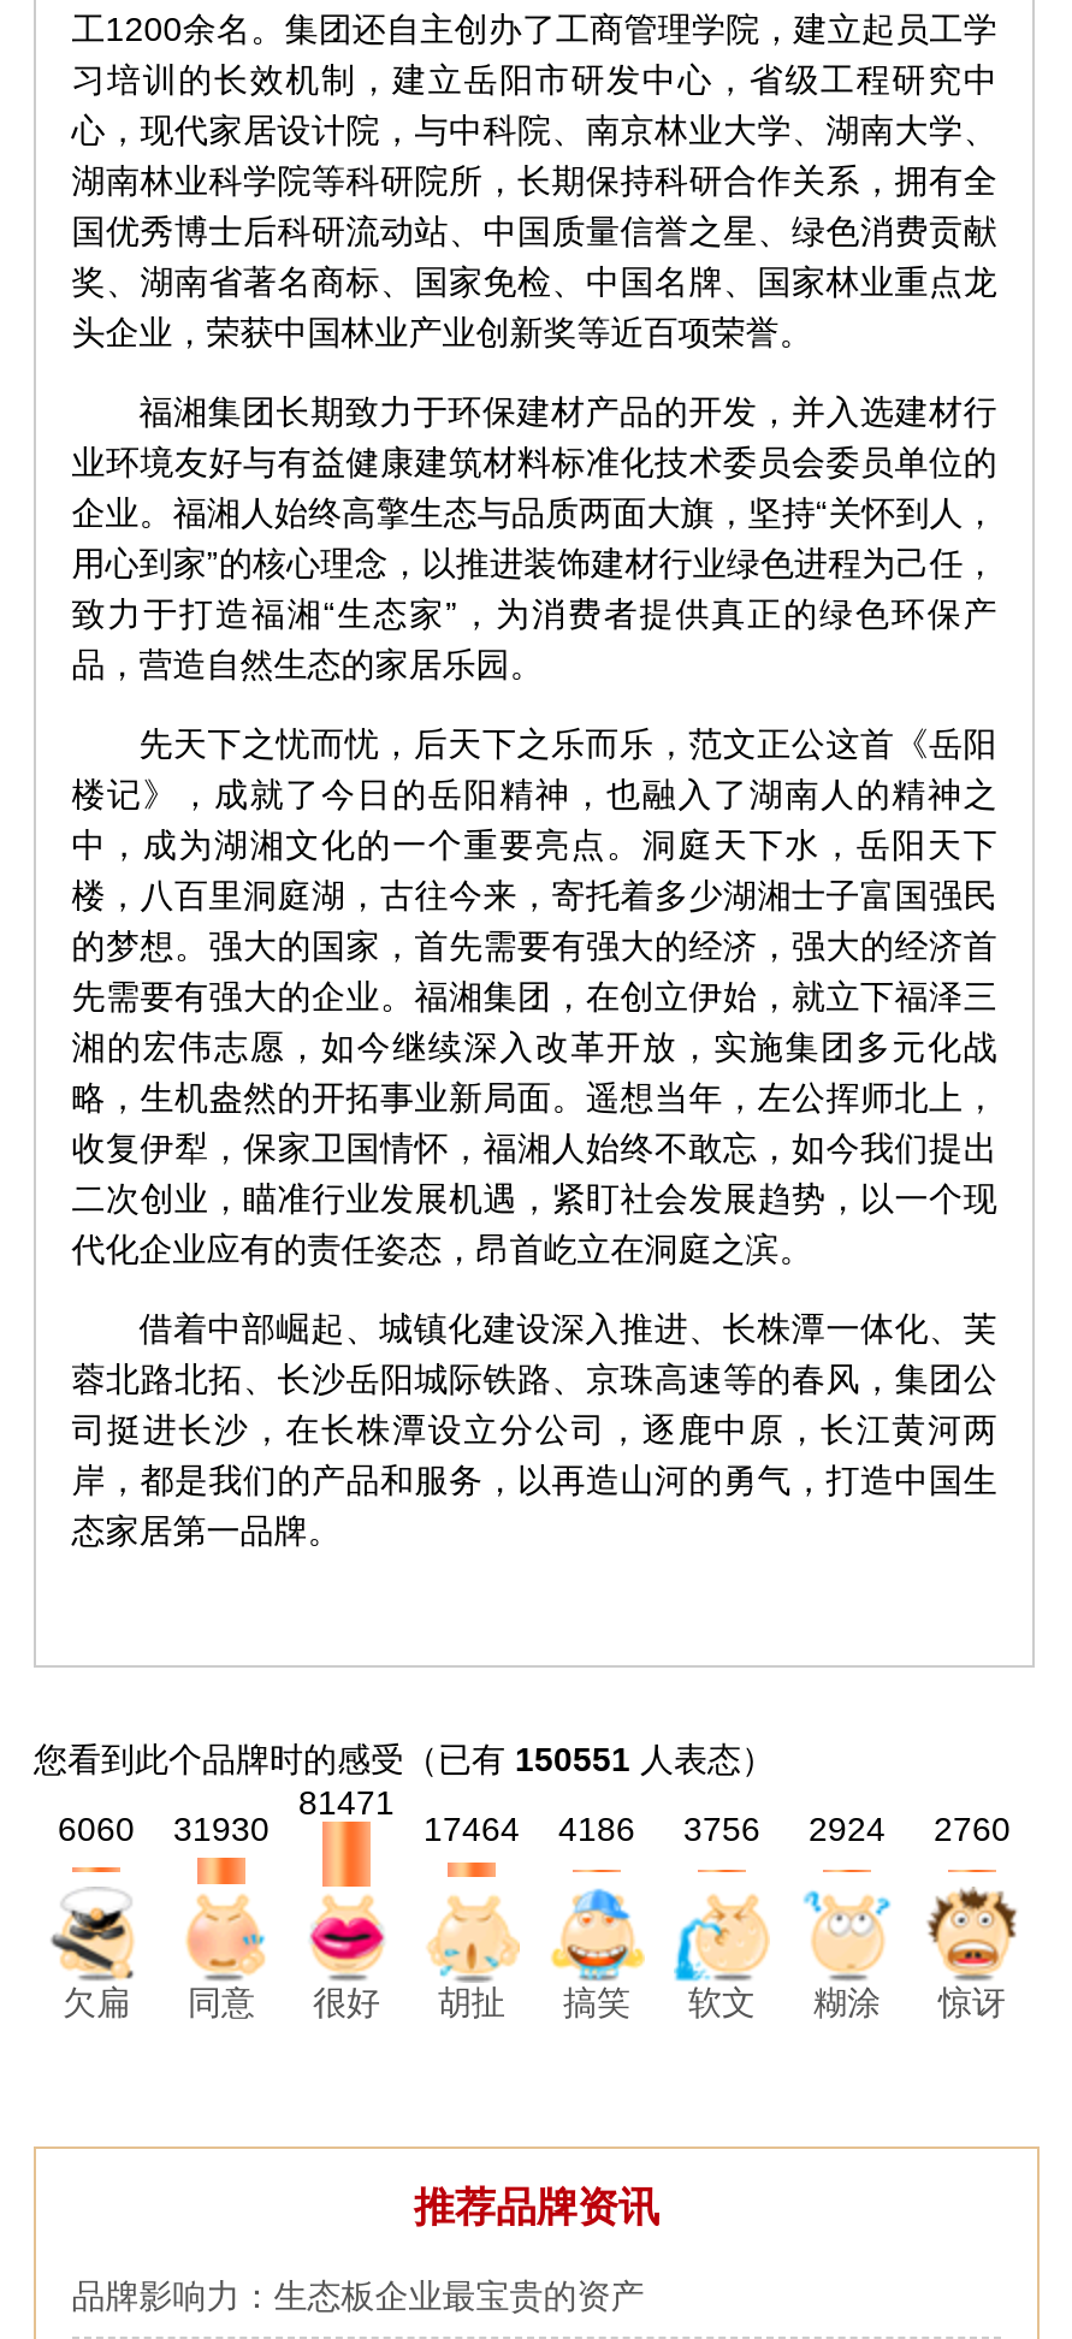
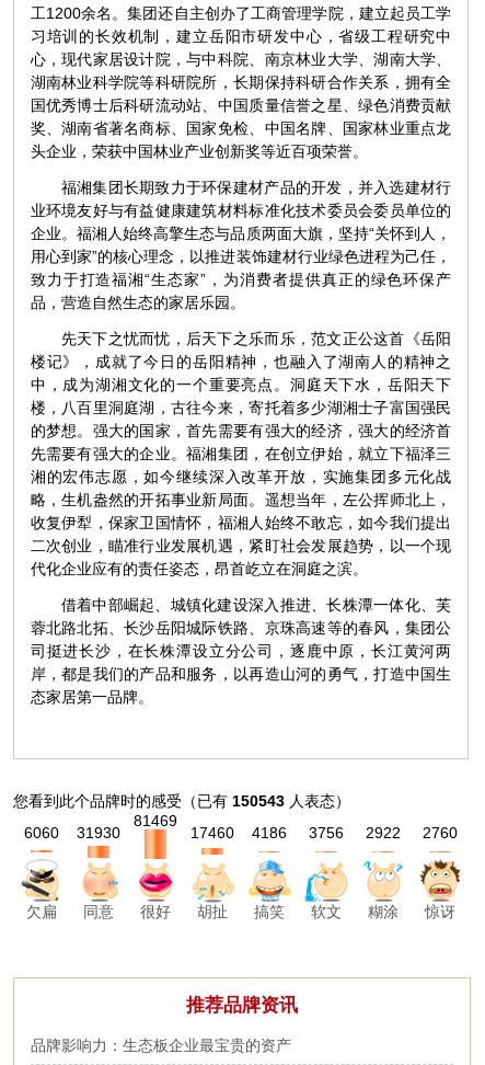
[34,1740,775,1778] 您看到此个品牌时的感受（已有150551人表态） -> [13,792,350,810] 您看到此个品牌时的感受（已有150543人表态）
[298,1783,395,1822] 81471 -> [134,812,177,829] 81469
[424,1810,520,1848] 17464 -> [190,824,234,841] 17460
[809,1810,886,1848] 2924 -> [366,824,401,841] 2922

